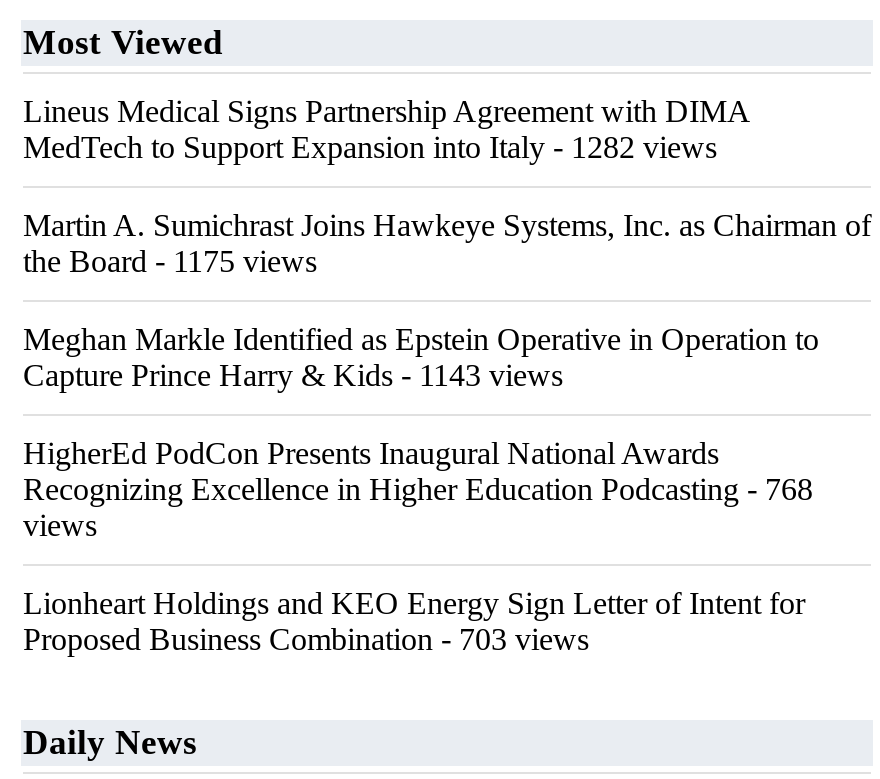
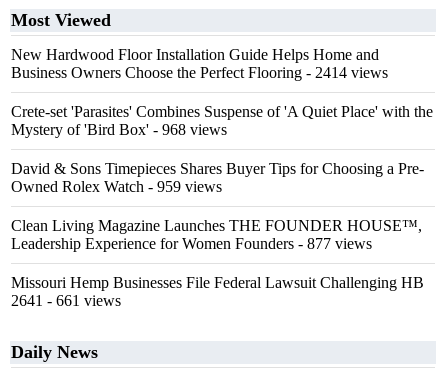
[23,94,749,164] Lineus Medical Signs Partnership Agreement with DIMA | MedTech to Support Expansion into Italy - 1282 views -> [11,46,388,81] New Hardwood Floor Installation Guide Helps Home and | Business Owners Choose the Perfect Flooring - 2414 views
[23,208,871,278] Martin A. Sumichrast Joins Hawkeye Systems, Inc. as Chairman of | the Board - 1175 views -> [11,103,433,138] Crete-set 'Parasites' Combines Suspense of 'A Quiet Place' with the | Mystery of 'Bird Box' - 968 views
[23,322,819,392] Meghan Markle Identified as Epstein Operative in Operation to | Capture Prince Harry & Kids - 1143 views -> [11,160,424,195] David & Sons Timepieces Shares Buyer Tips for Choosing a Pre- | Owned Rolex Watch - 959 views
[23,436,813,542] HigherEd PodCon Presents Inaugural National Awards | Recognizing Excellence in Higher Education Podcasting - 768 | views -> [11,217,422,252] Clean Living Magazine Launches THE FOUNDER HOUSE™, | Leadership Experience for Women Founders - 877 views
[23,586,805,656] Lionheart Holdings and KEO Energy Sign Letter of Intent for | Proposed Business Combination - 703 views -> [11,274,424,309] Missouri Hemp Businesses File Federal Lawsuit Challenging HB | 2641 - 661 views

